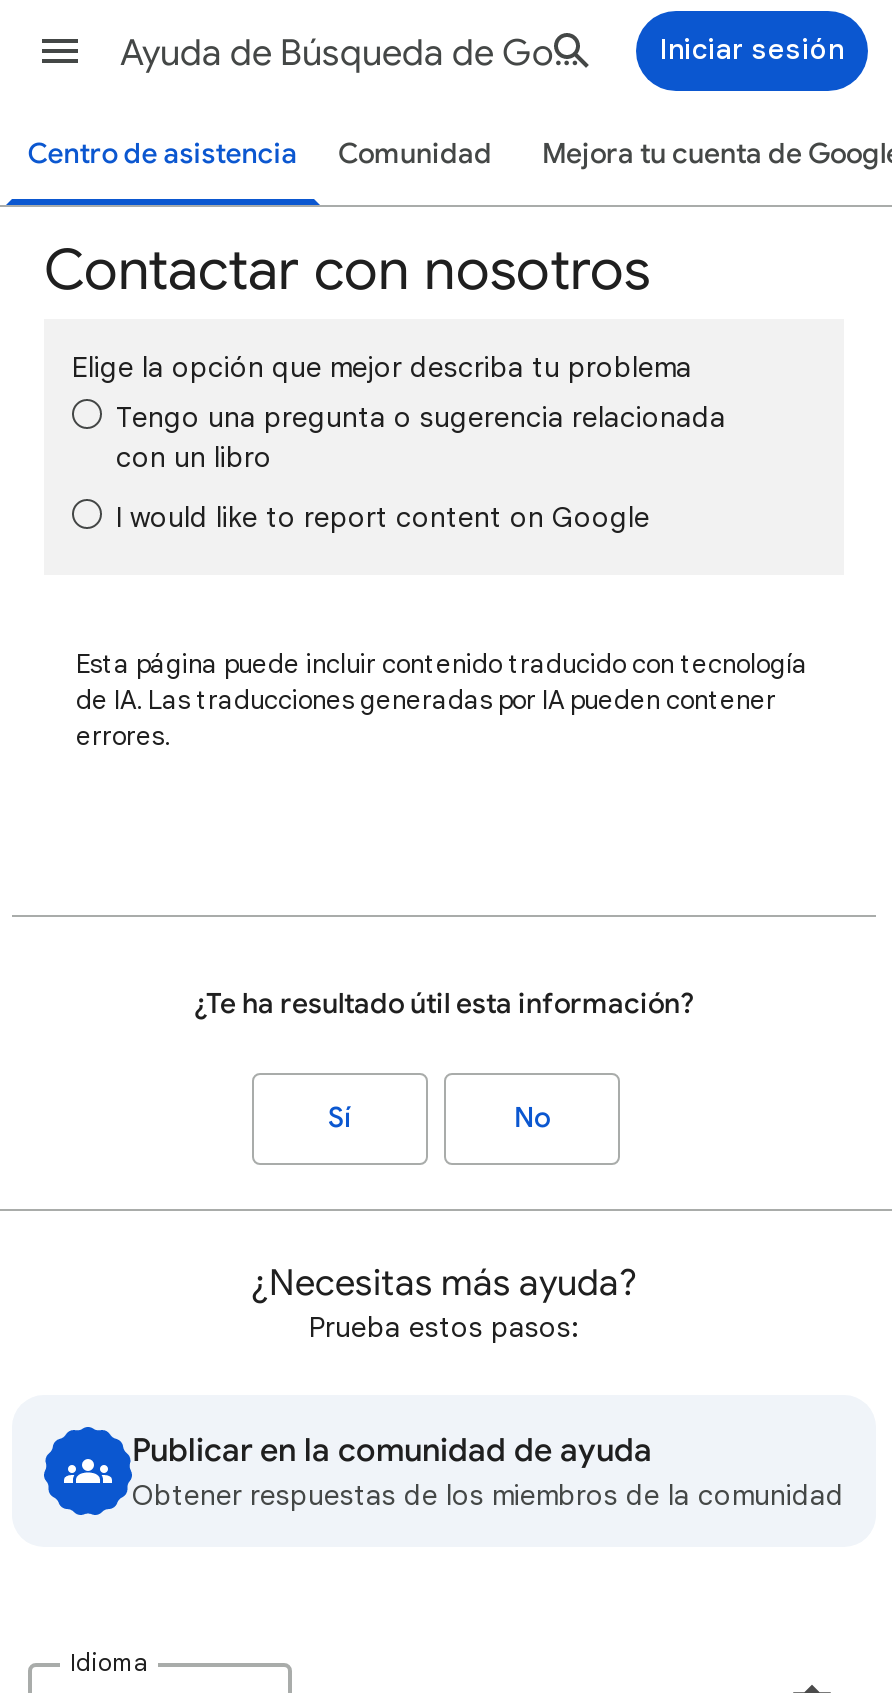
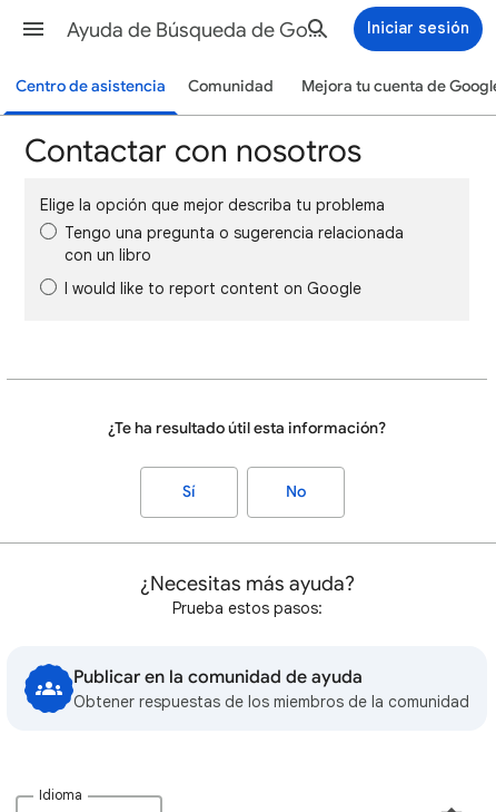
[76,647,808,753] Esta página puede incluir contenido traducido con tecnología | de IA. Las traducciones generadas por IA pueden contener | errores. -> none

